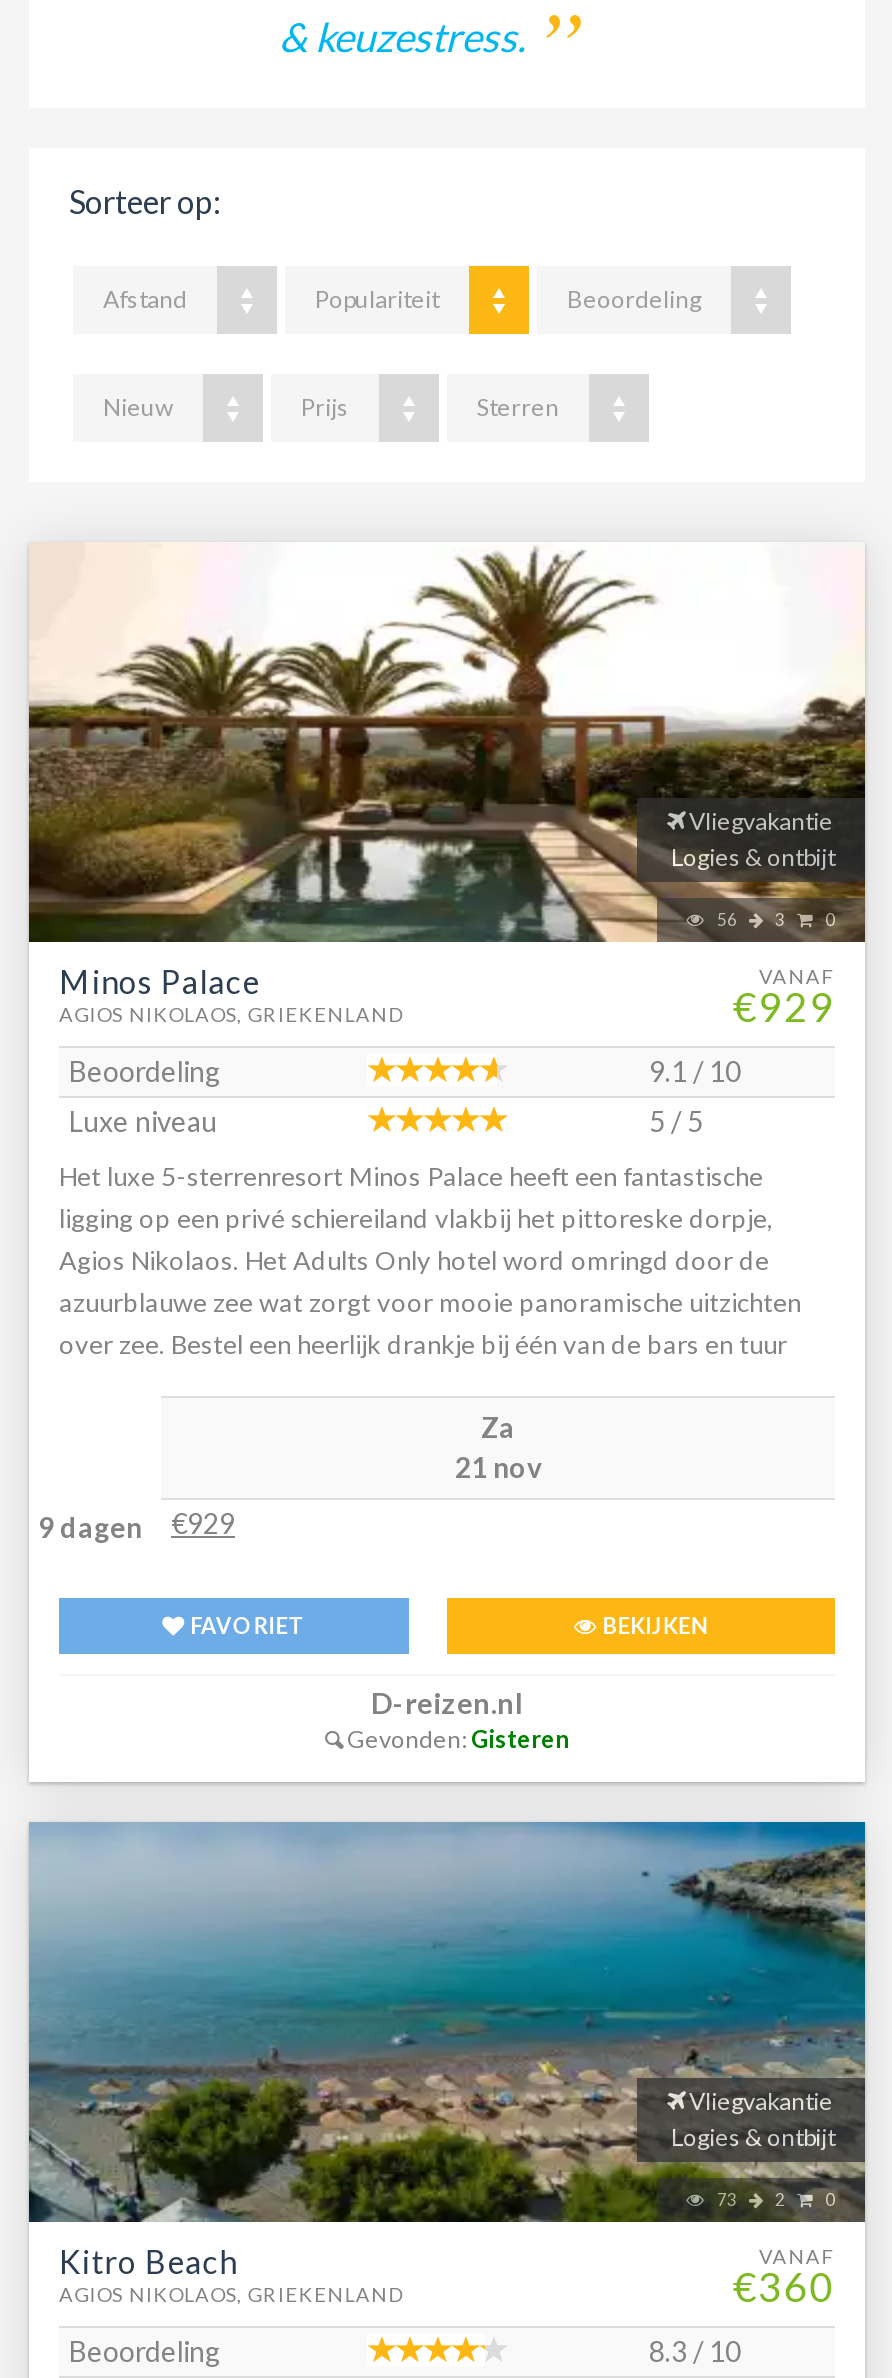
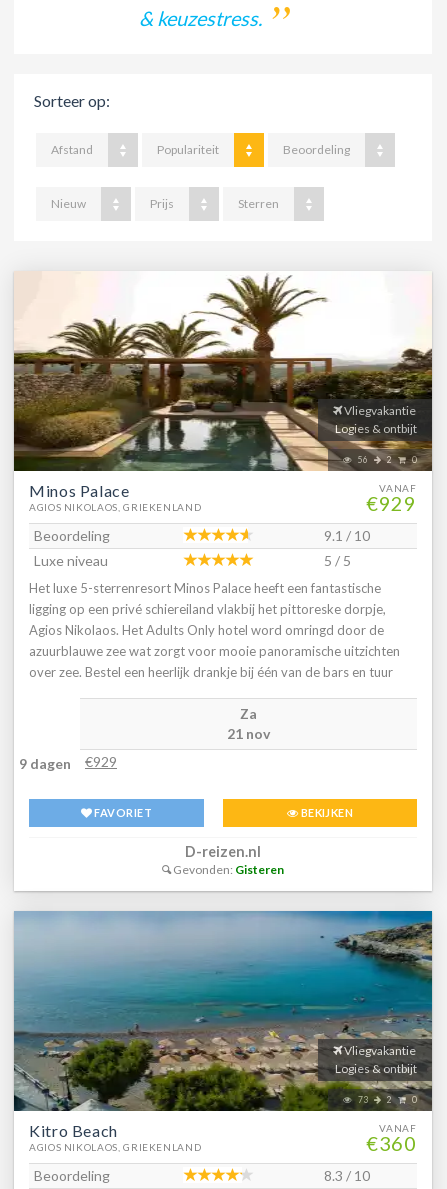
[763,910,785,930] 3 -> [381,455,392,465] 2

